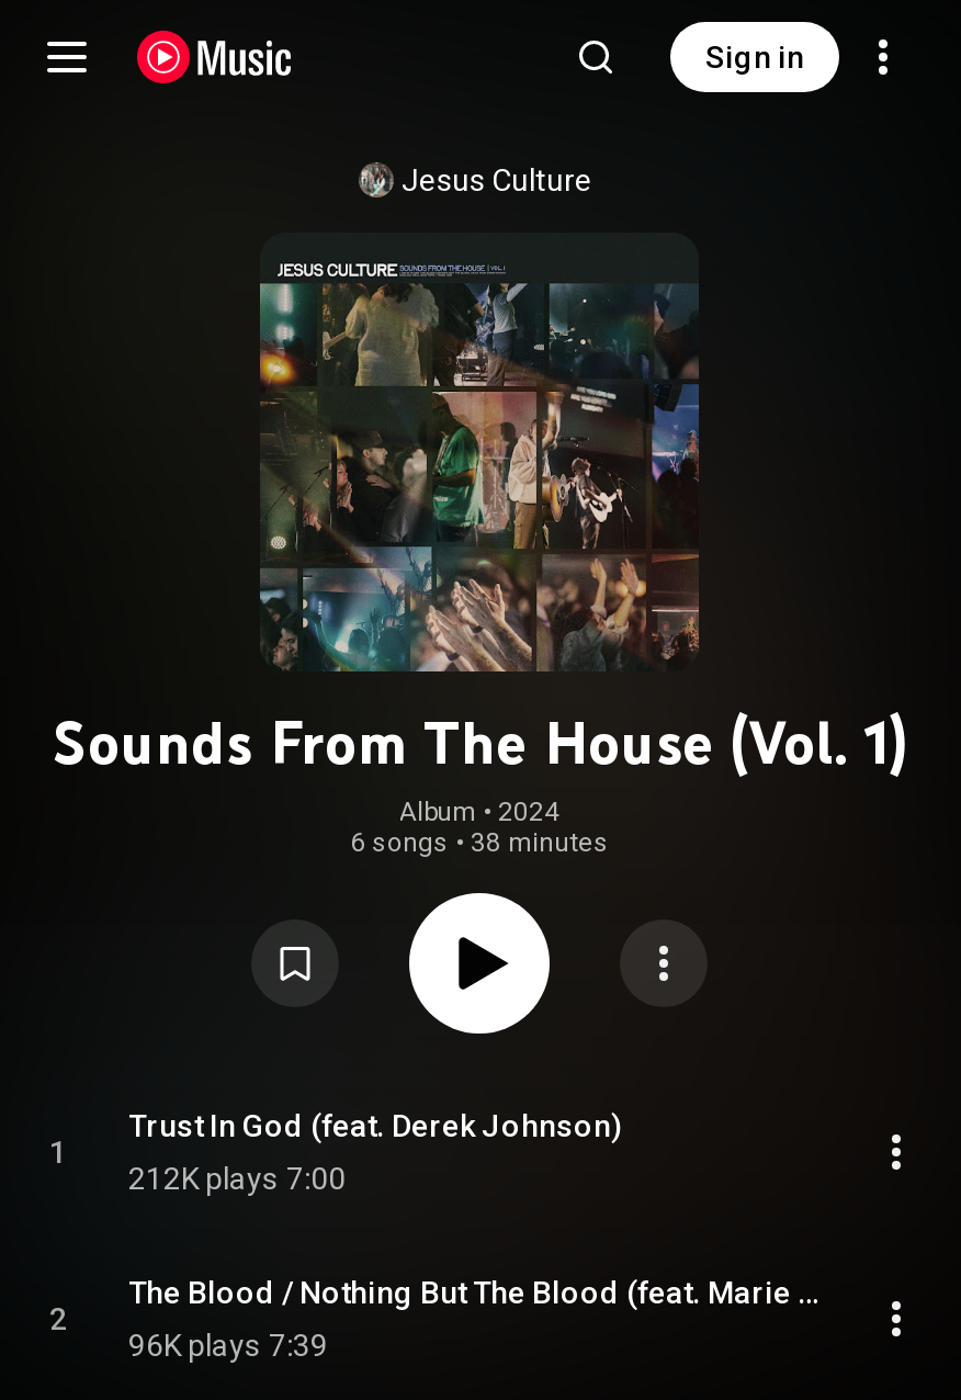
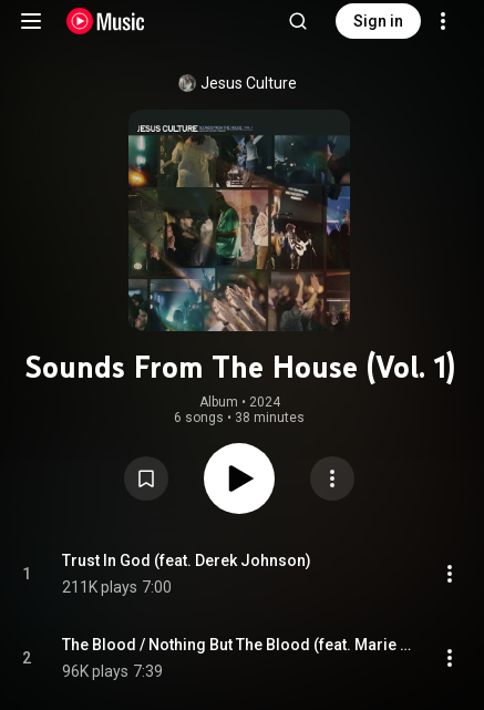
[128,1161,346,1196] 212K plays 7:00 -> [62,578,172,596] 211K plays 7:00

